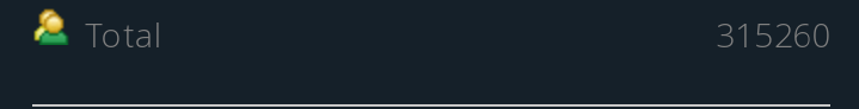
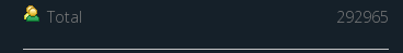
[716,13,831,58] 315260 -> [336,7,389,27] 292965

